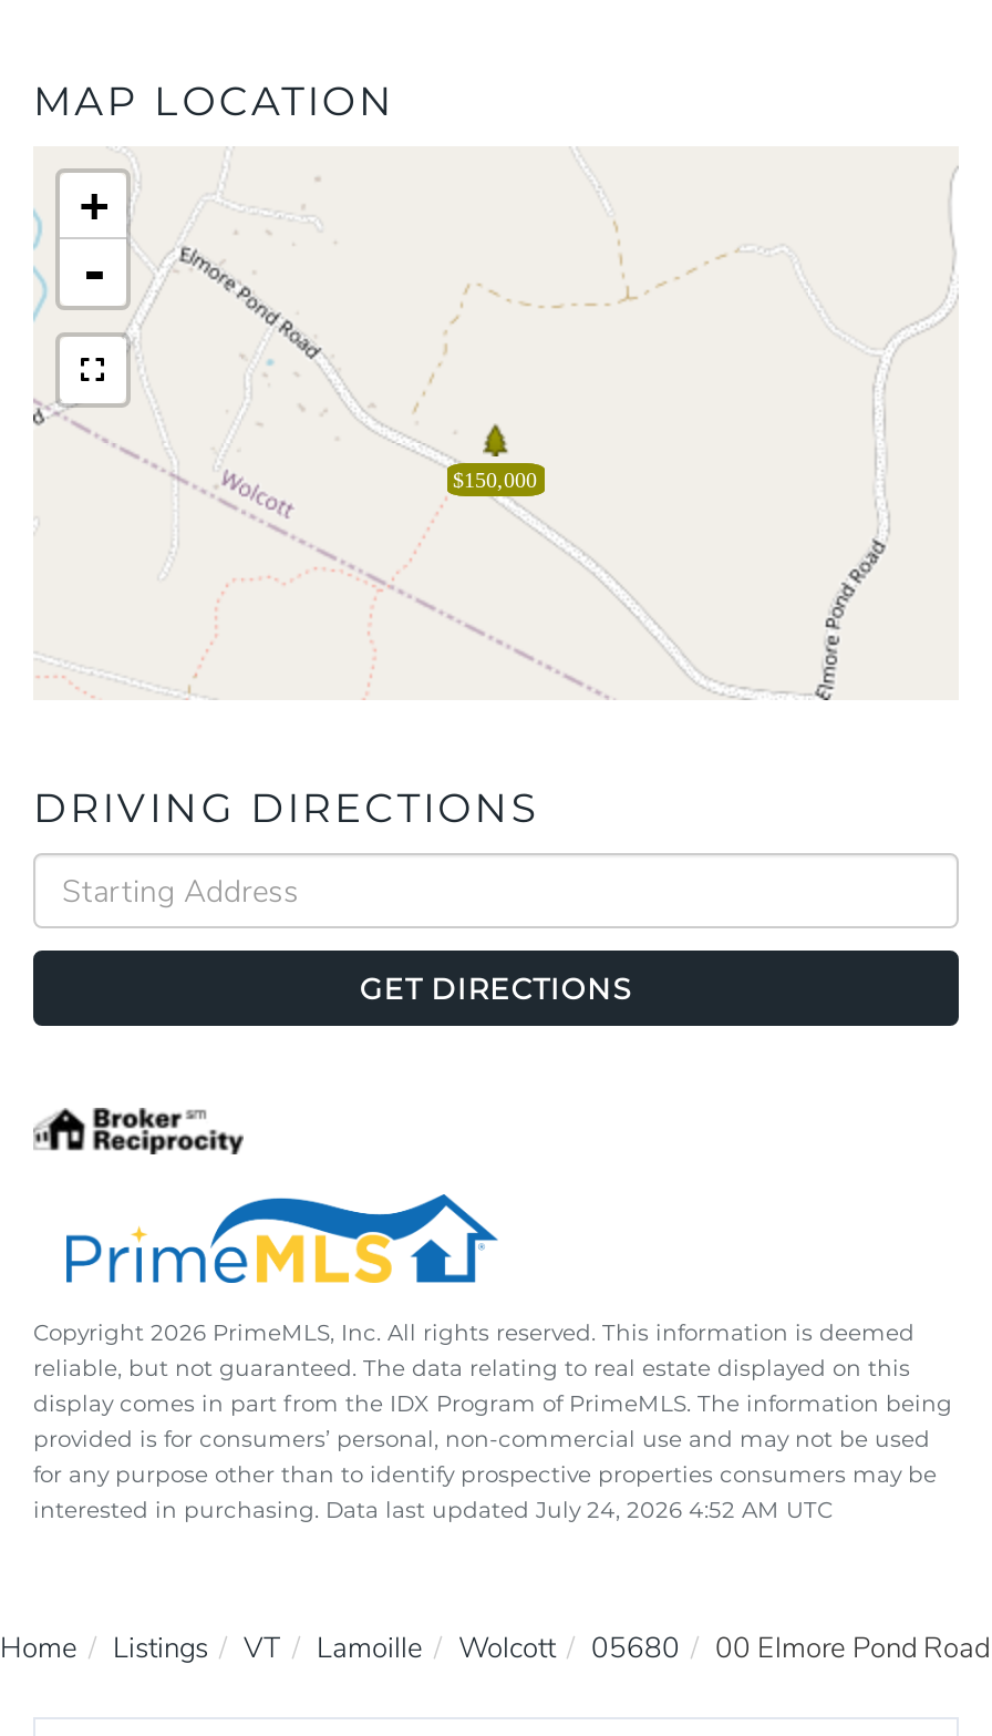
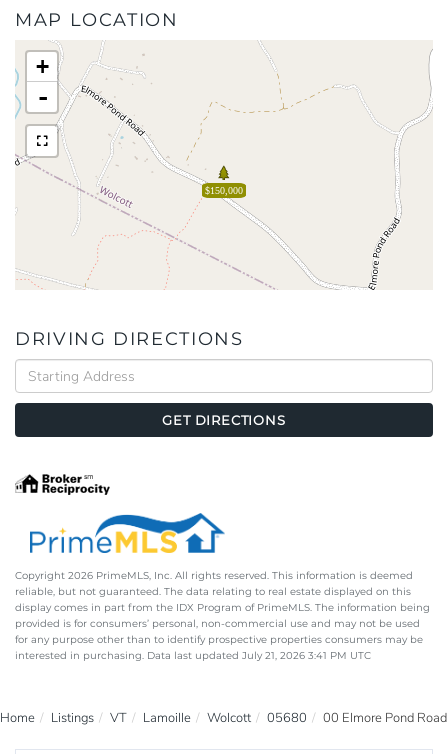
[33,1496,833,1525] interested in purchasing. Data last updated July 24, 2026 4:52 AM UTC -> [15,649,371,662] interested in purchasing. Data last updated July 21, 2026 3:41 PM UTC

